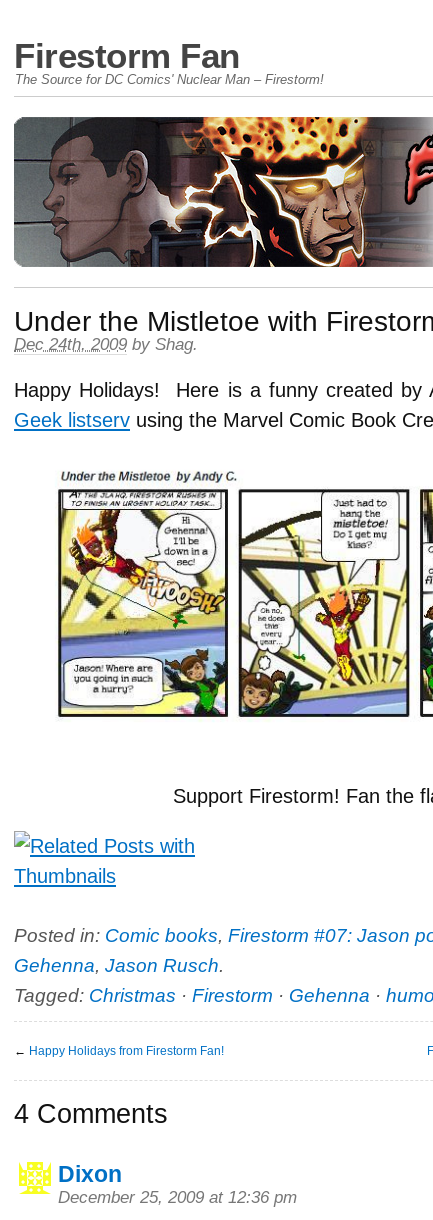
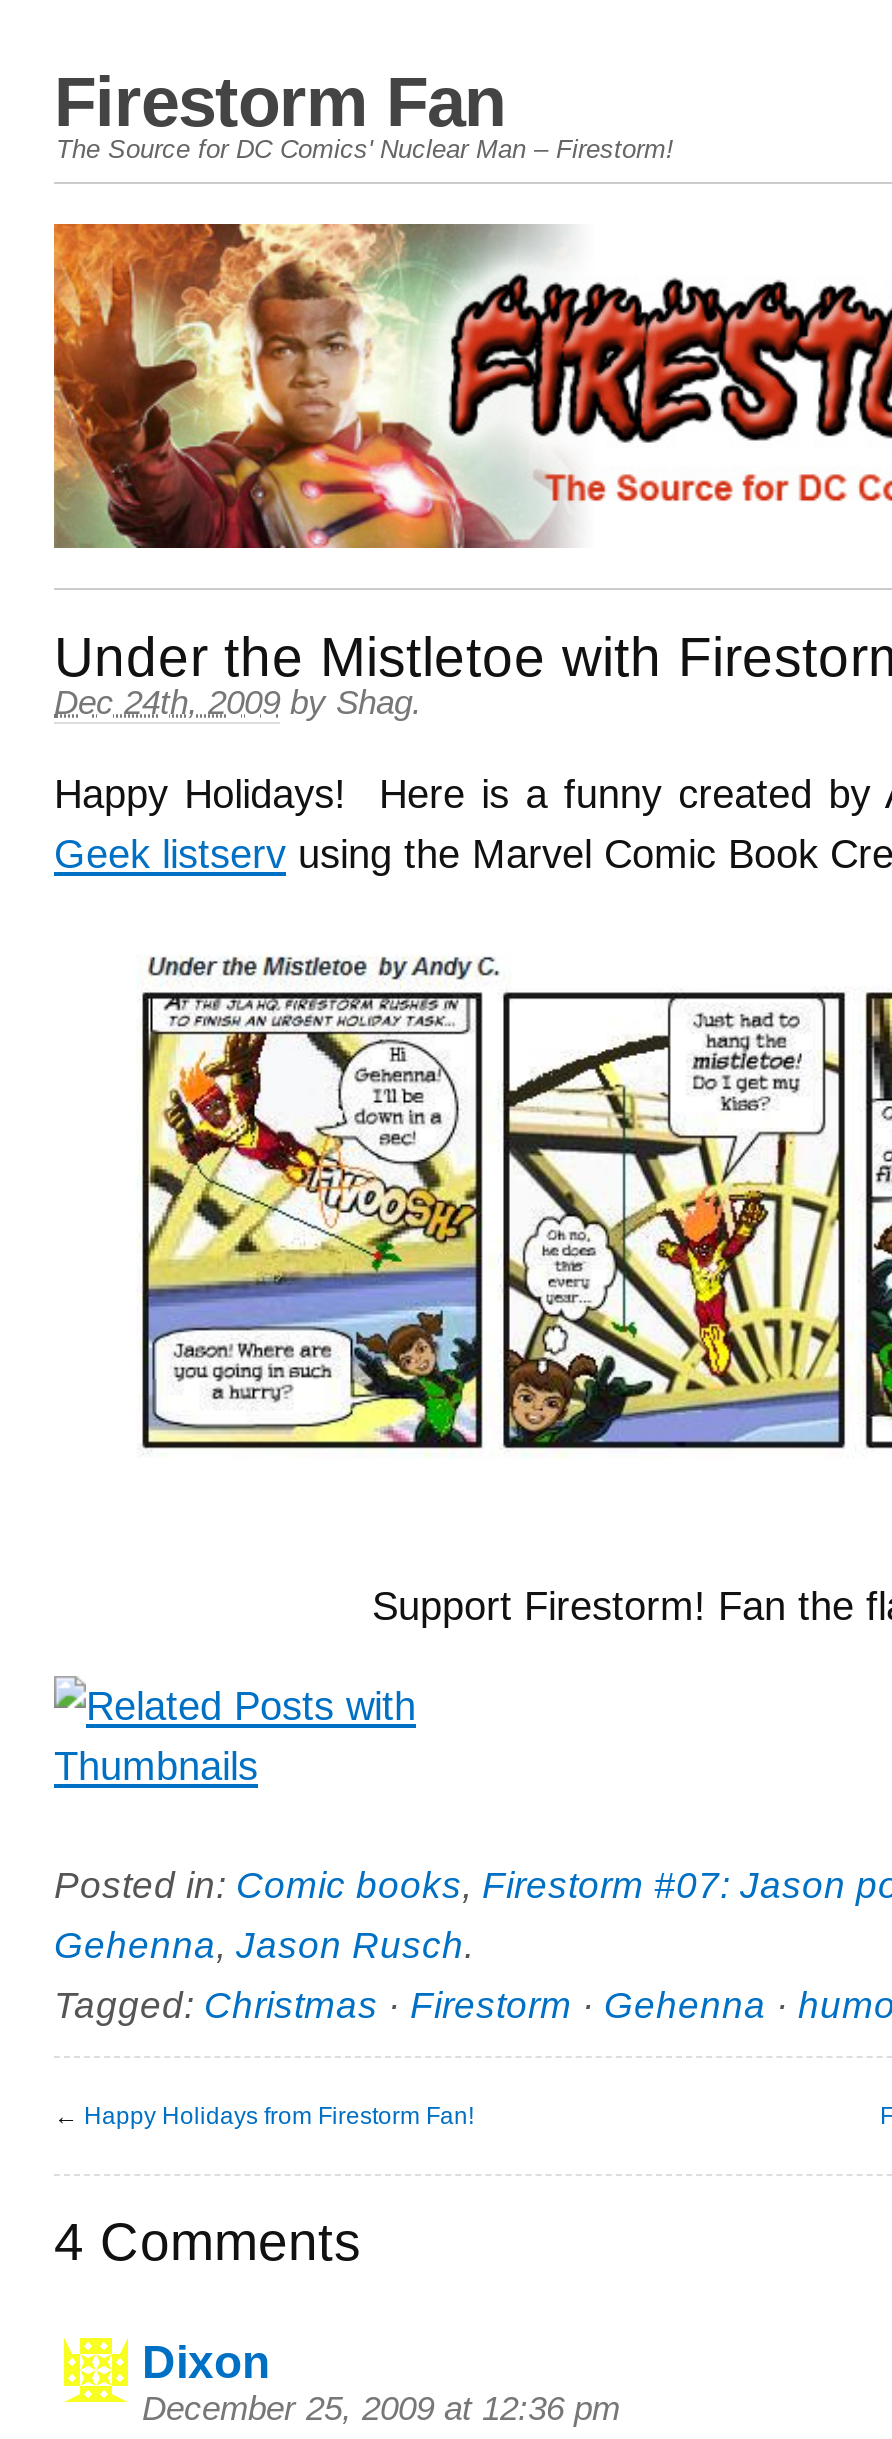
[13,116,430,268] [image] -> [52,222,886,550] [image]

